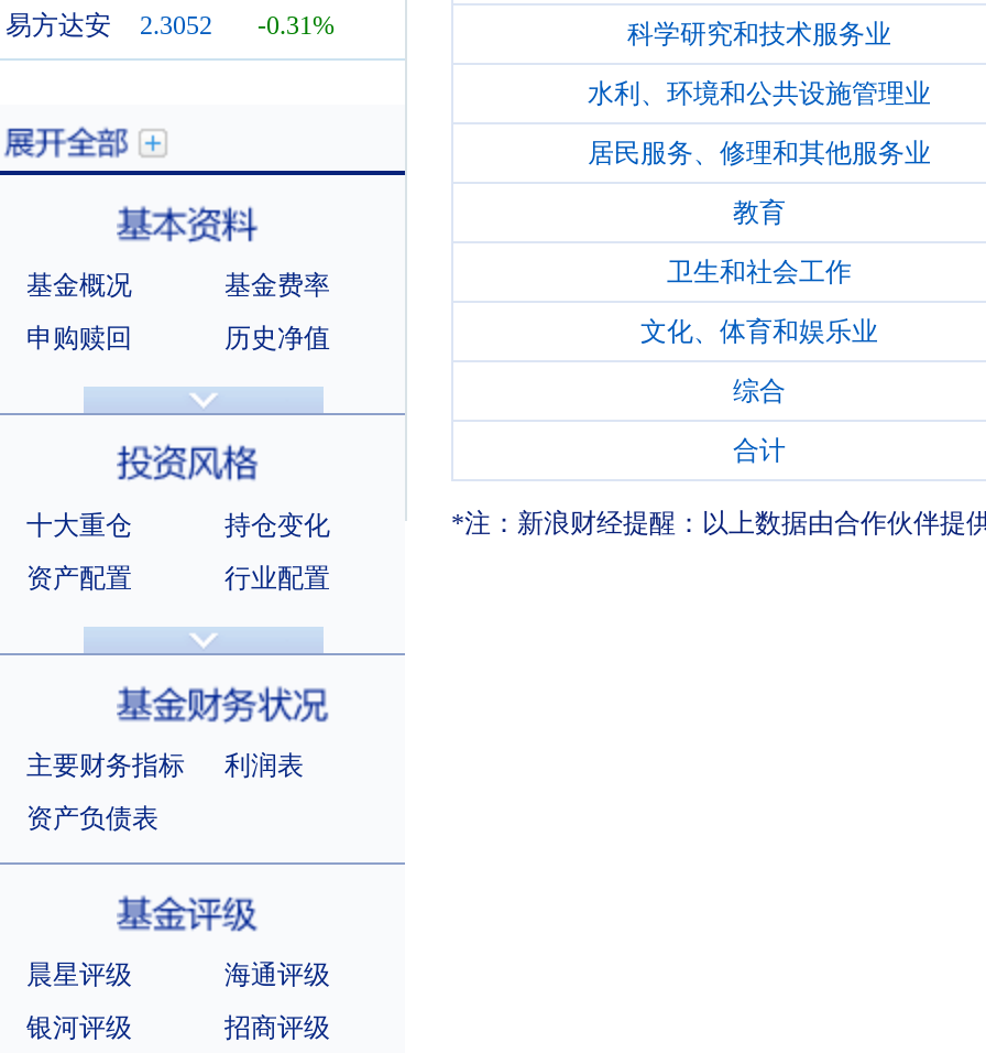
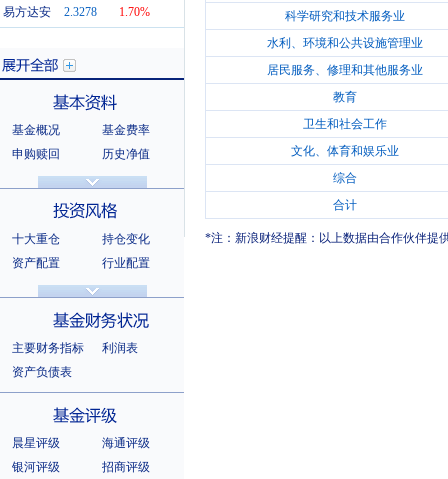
[140,10,212,41] 2.3052 -> [63,5,96,19] 2.3278
[258,10,335,41] -0.31% -> [119,5,150,19] 1.70%

